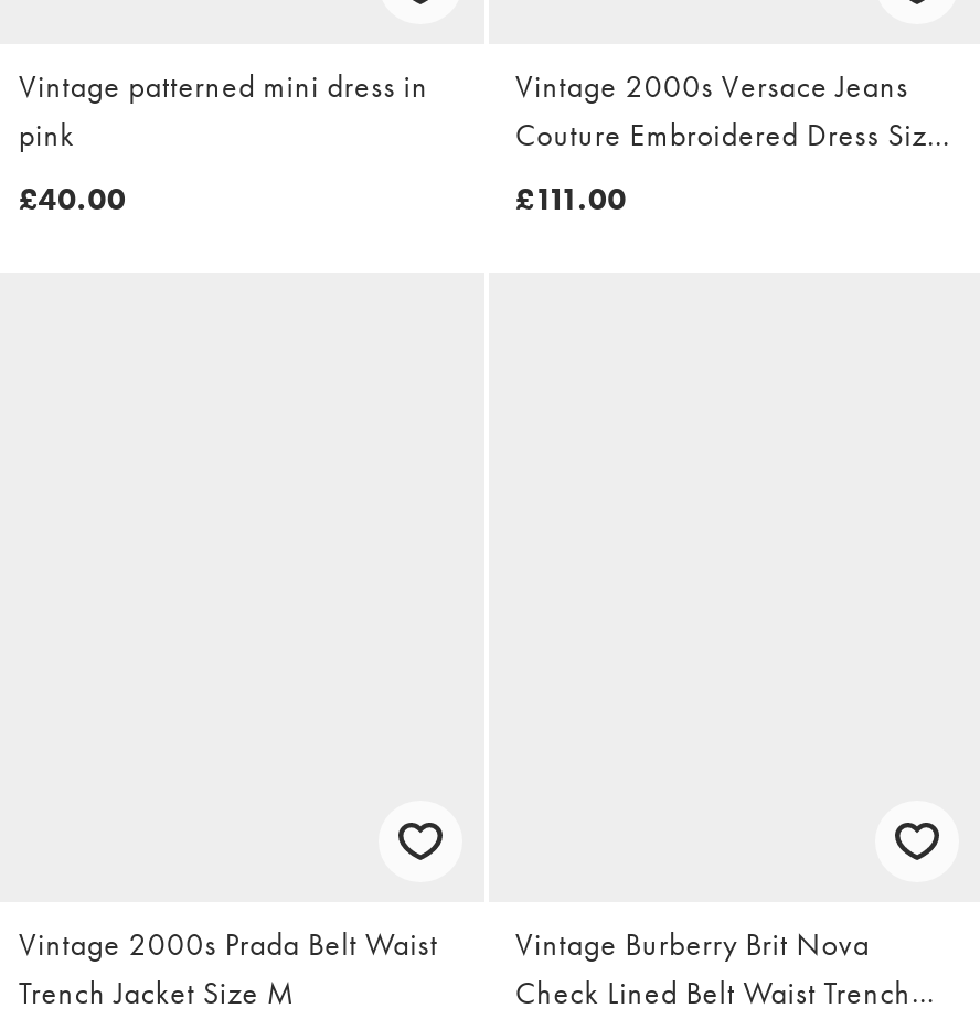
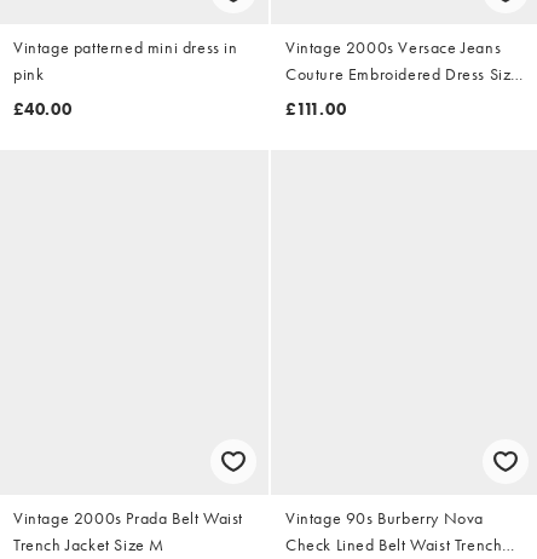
[515,923,870,963] Vintage Burberry Brit Nova -> [285,507,484,528] Vintage 90s Burberry Nova

